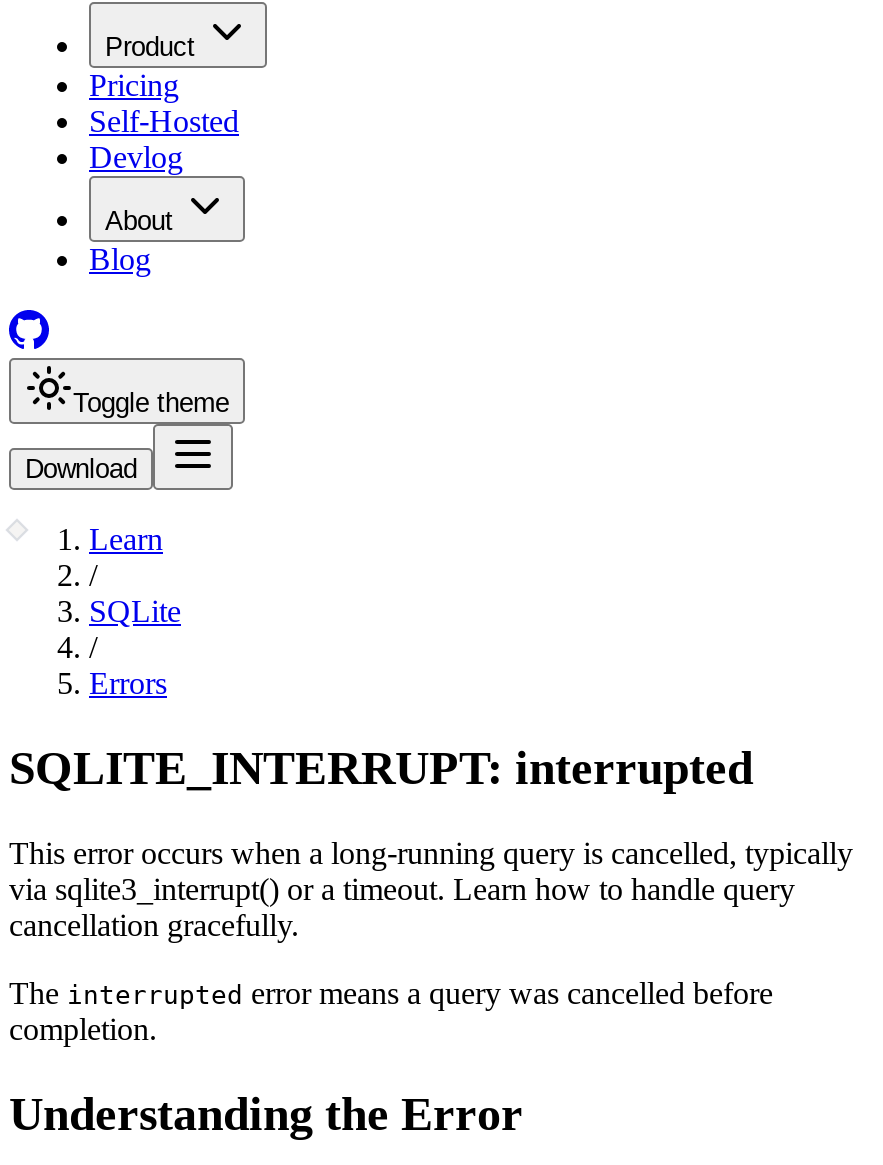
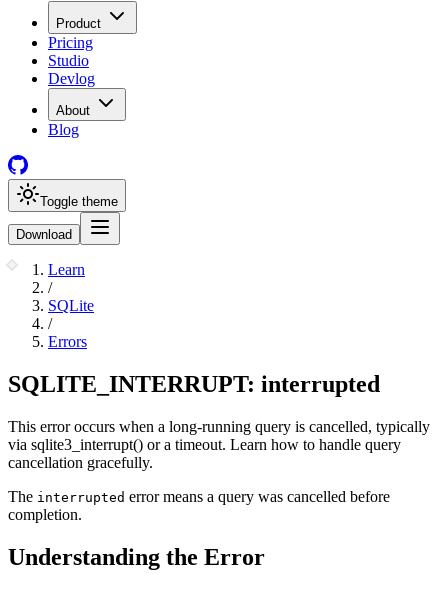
[89,105,239,139] Self-Hosted -> [48,52,89,69] Studio

